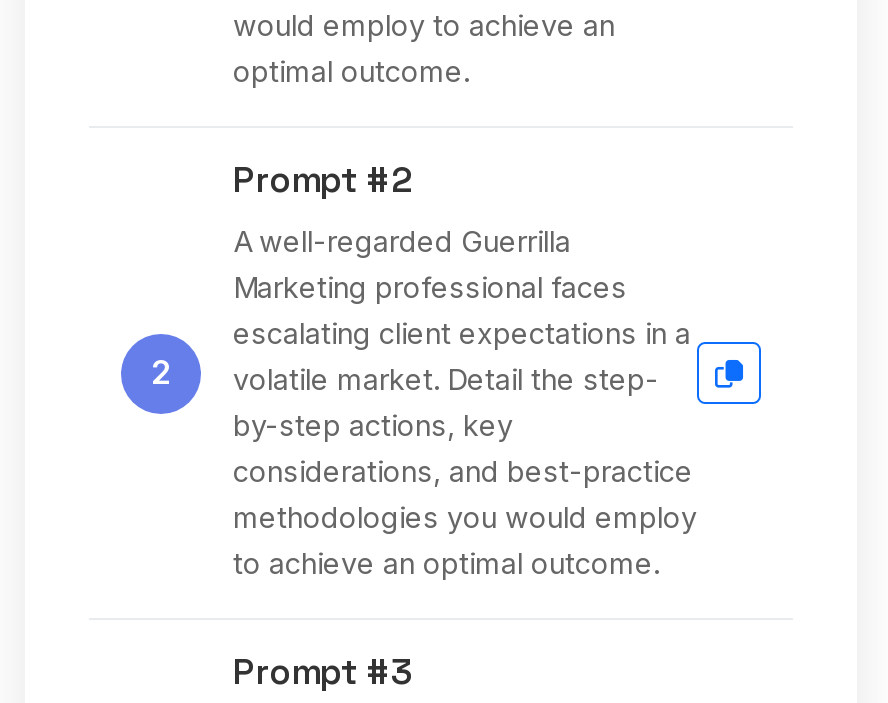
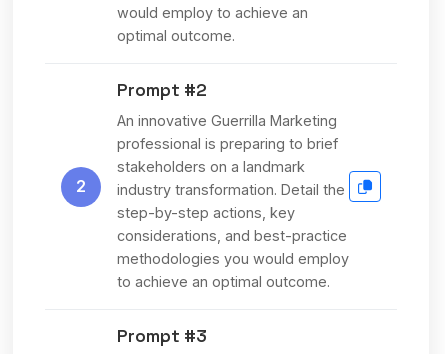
[233,224,691,442] A well-regarded Guerrilla | Marketing professional faces | escalating client expectations in a | volatile market. Detail the step- | by-step actions, key -> [117,112,345,221] An innovative Guerrilla Marketing | professional is preparing to brief | stakeholders on a landmark | industry transformation. Detail the | step-by-step actions, key

